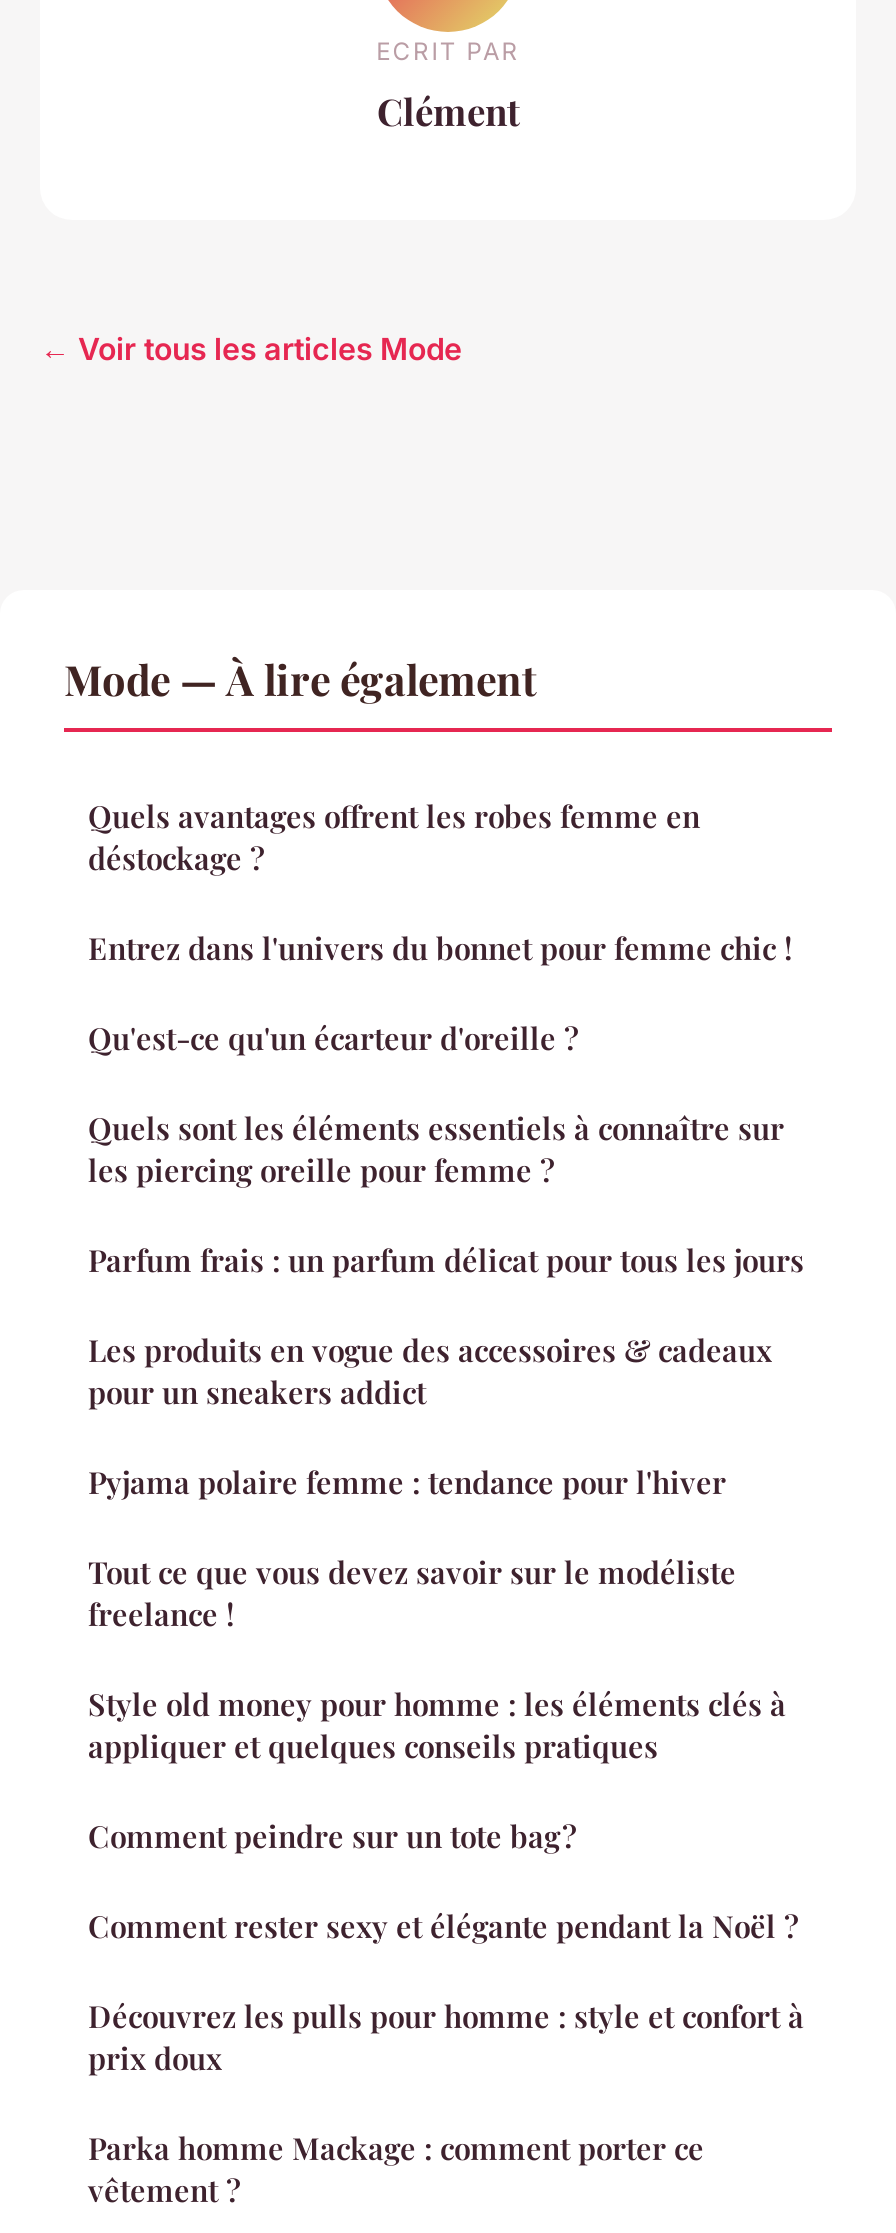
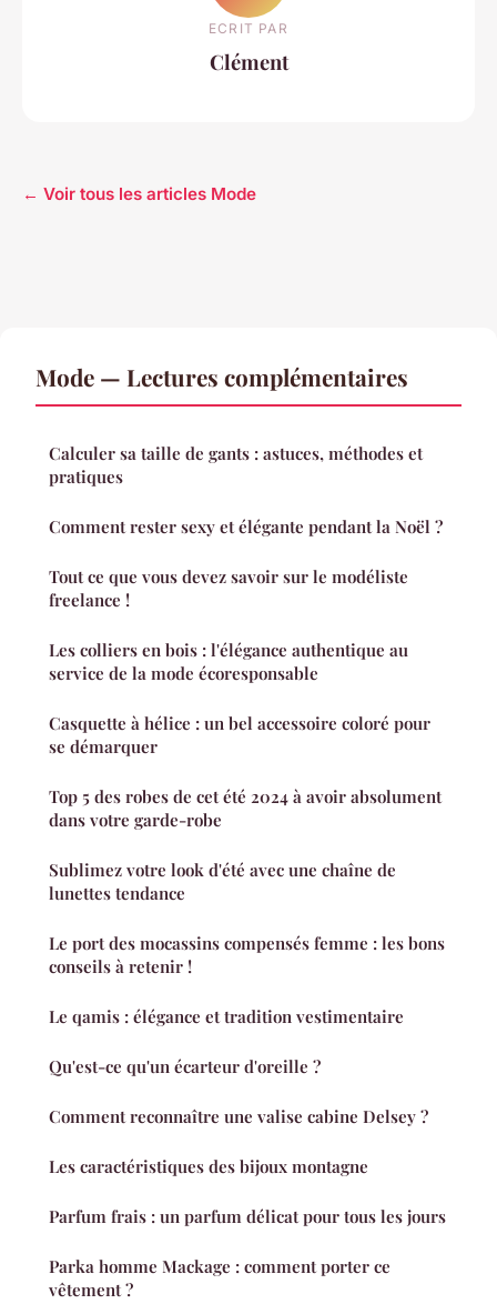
[64,650,792,1502] Mode — À lire également | Quels avantages offrent les robes femme en | déstockage ? | Entrez dans l'univers du bonnet pour femme chic ! | Quels sont les éléments essentiels à connaître sur | les piercing oreille pour femme ? | Les produits en vogue des accessoires & cadeaux | pour un sneakers addict | Pyjama polaire femme : tendance pour l'hiver -> [35,361,423,487] Mode — Lectures complémentaires | Calculer sa taille de gants : astuces, méthodes et | pratiques
moved [88,1018,578,1058] -> [49,1055,321,1077]: Qu'est-ce qu'un écarteur d'oreille ?
moved [88,1240,804,1280] -> [49,1205,446,1227]: Parfum frais : un parfum délicat pour tous les jours
moved [88,1552,736,1634] -> [49,565,408,611]: Tout ce que vous devez savoir sur le modéliste | freelance !
[88,1684,804,2078] Style old money pour homme : les éléments clés à | appliquer et quelques conseils pratiques | Comment peindre sur un tote bag ? | Découvrez les pulls pour homme : style et confort à | prix doux -> [49,638,445,1177] Les colliers en bois : l'élégance authentique au | service de la mode écoresponsable | Casquette à hélice : un bel accessoire coloré pour | se démarquer | Top 5 des robes de cet été 2024 à avoir absolument | dans votre garde-robe | Sublimez votre look d'été avec une chaîne de | lunettes tendance | Le port des mocassins compensés femme : les bons | conseils à retenir ! | Le qamis : élégance et tradition vestimentaire | Comment reconnaître une valise cabine Delsey ? | Les caractéristiques des bijoux montagne
moved [88,1906,798,1946] -> [49,515,443,537]: Comment rester sexy et élégante pendant la Noël ?

